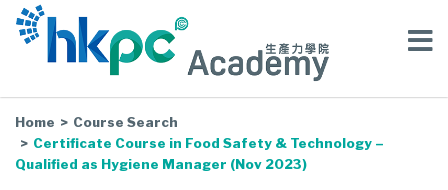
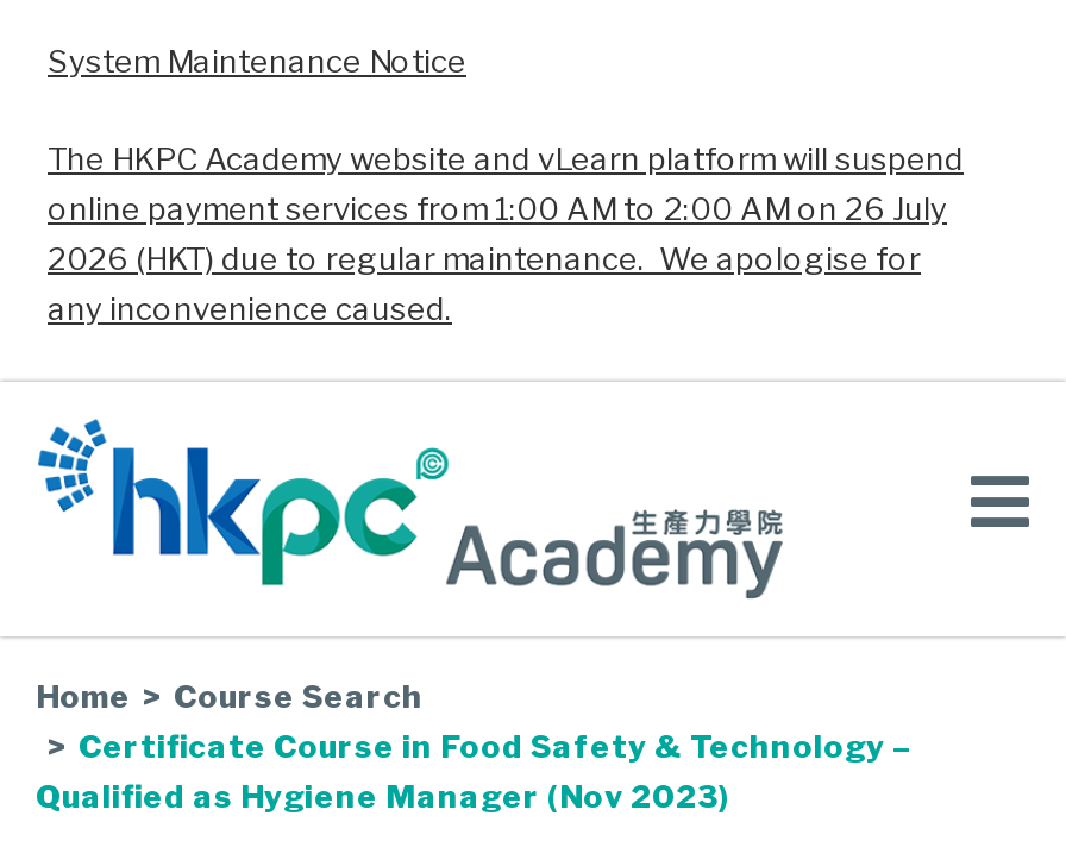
none -> [48,42,964,326] System Maintenance Notice | The HKPC Academy website and vLearn platform will suspend | online payment services from 1:00 AM to 2:00 AM on 26 July | 2026 (HKT) due to regular maintenance. We apologise for | any inconvenience caused.

